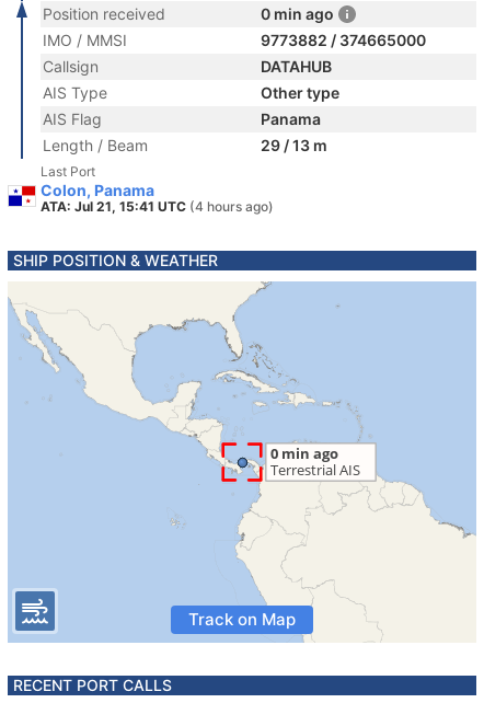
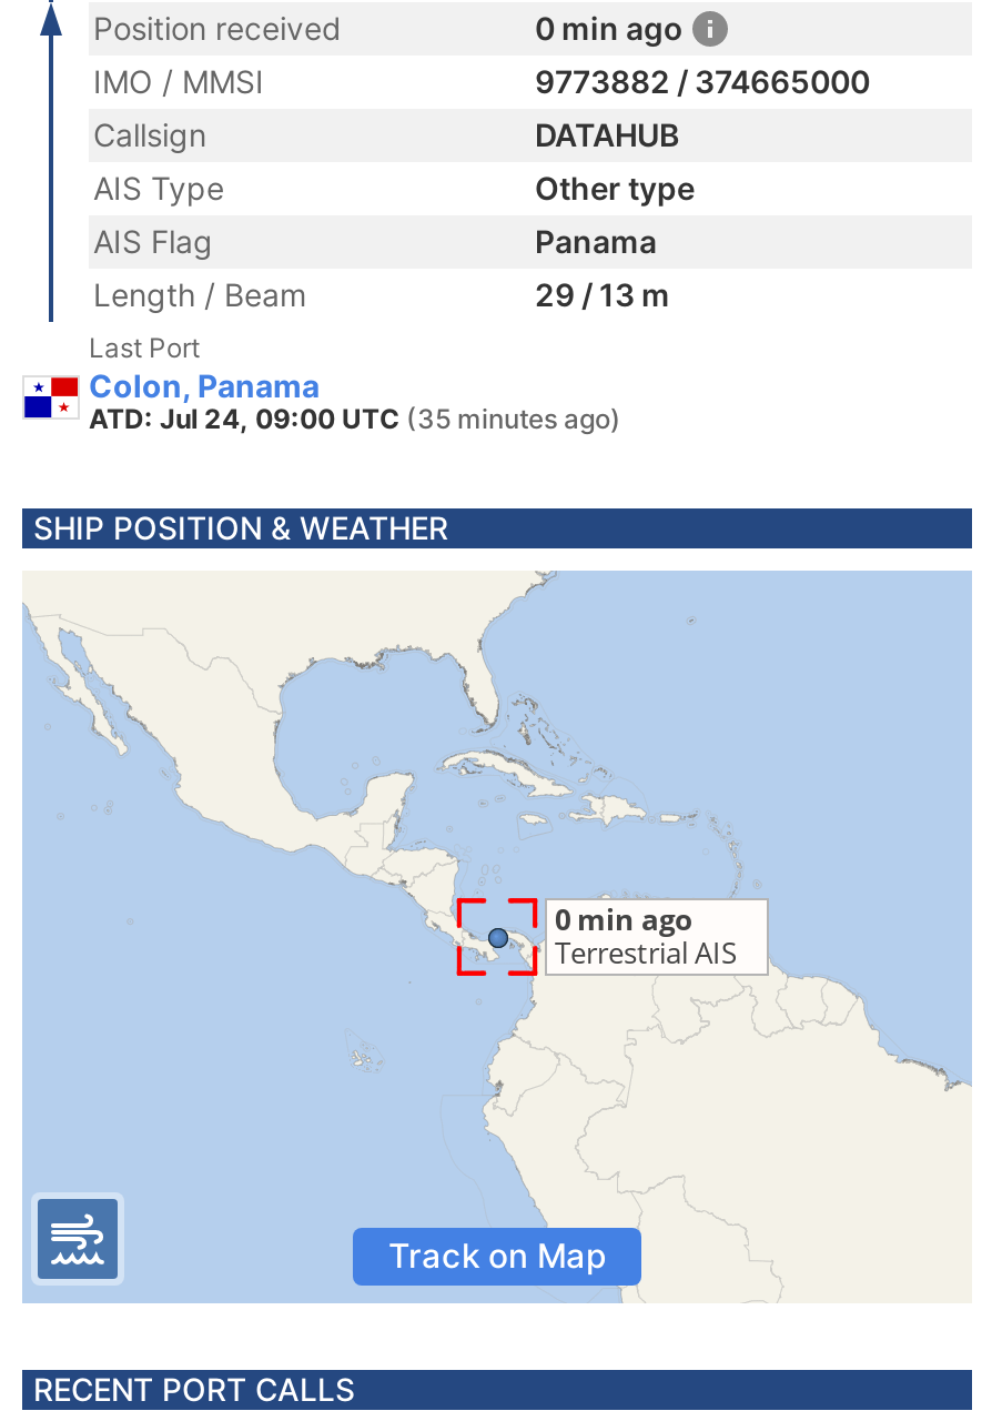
[41,198,274,215] ATA: Jul 21, 15:41 UTC (4 hours ago) -> [89,402,621,435] ATD: Jul 24, 09:00 UTC (35 minutes ago)

